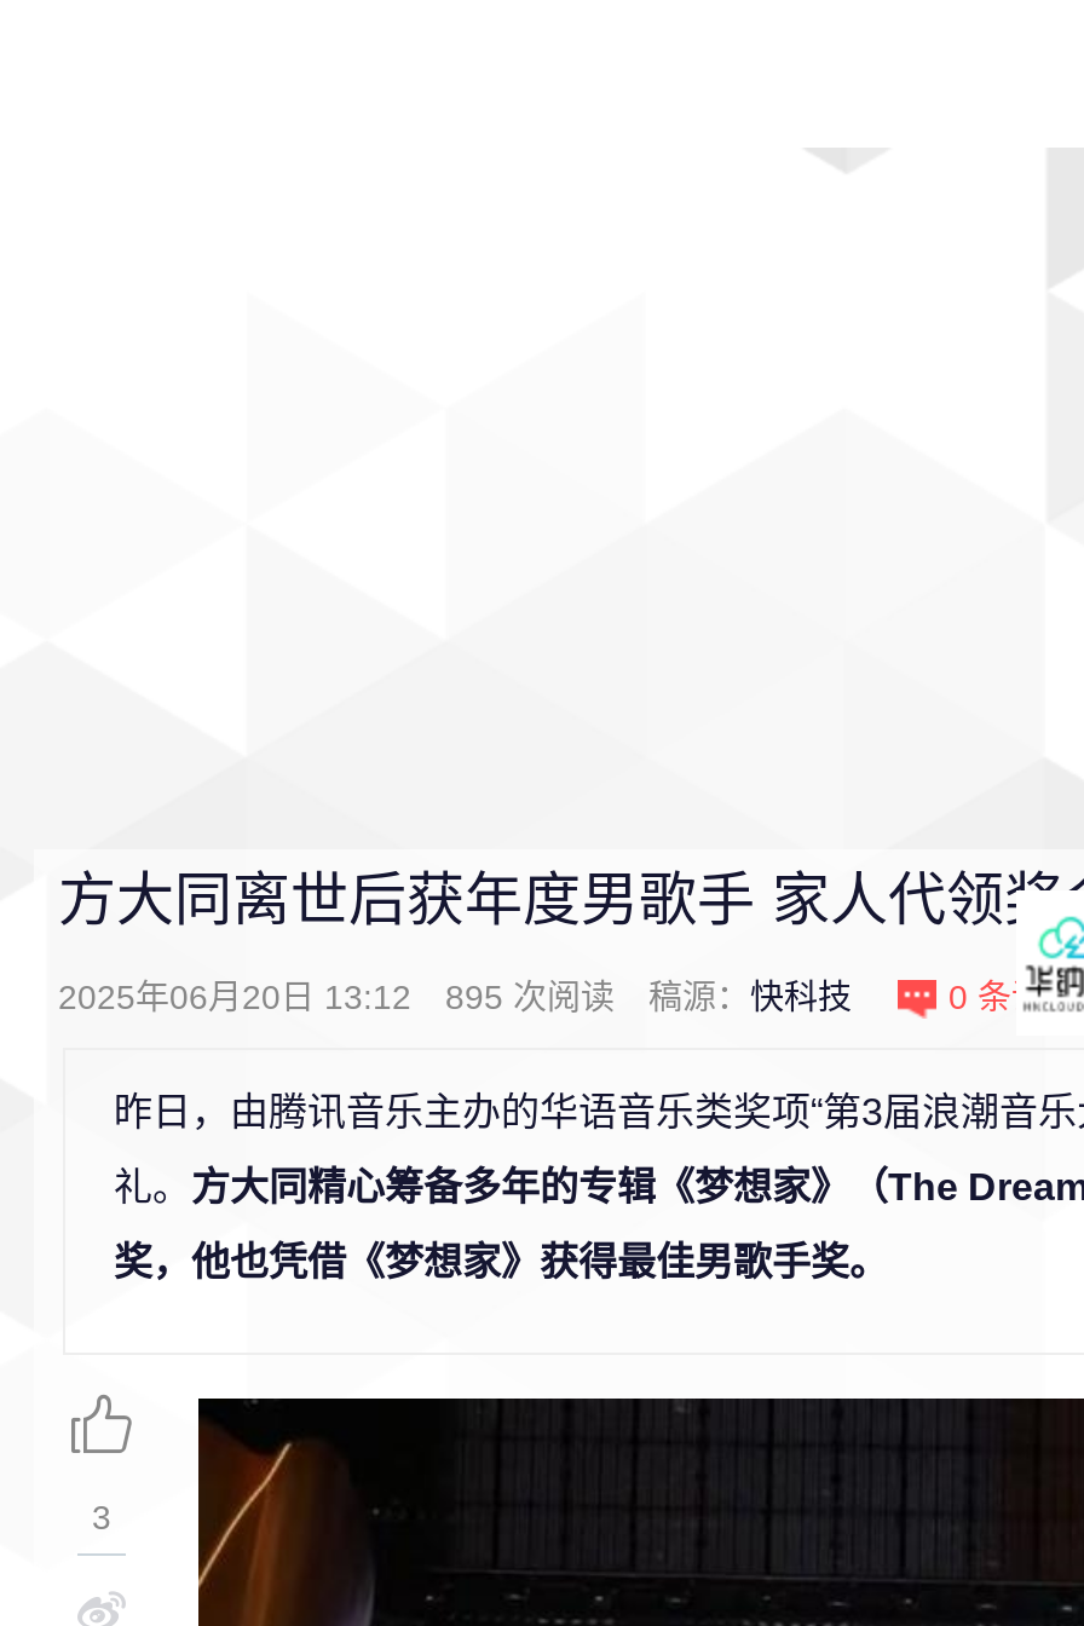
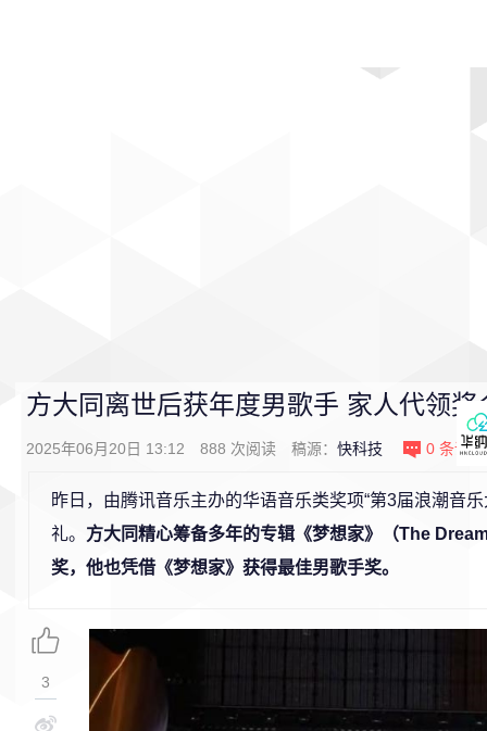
[58,978,852,1016] 2025年06月20日 13:12 895次阅读 稿源：快科技 -> [26,440,383,457] 2025年06月20日 13:12 888次阅读 稿源：快科技

